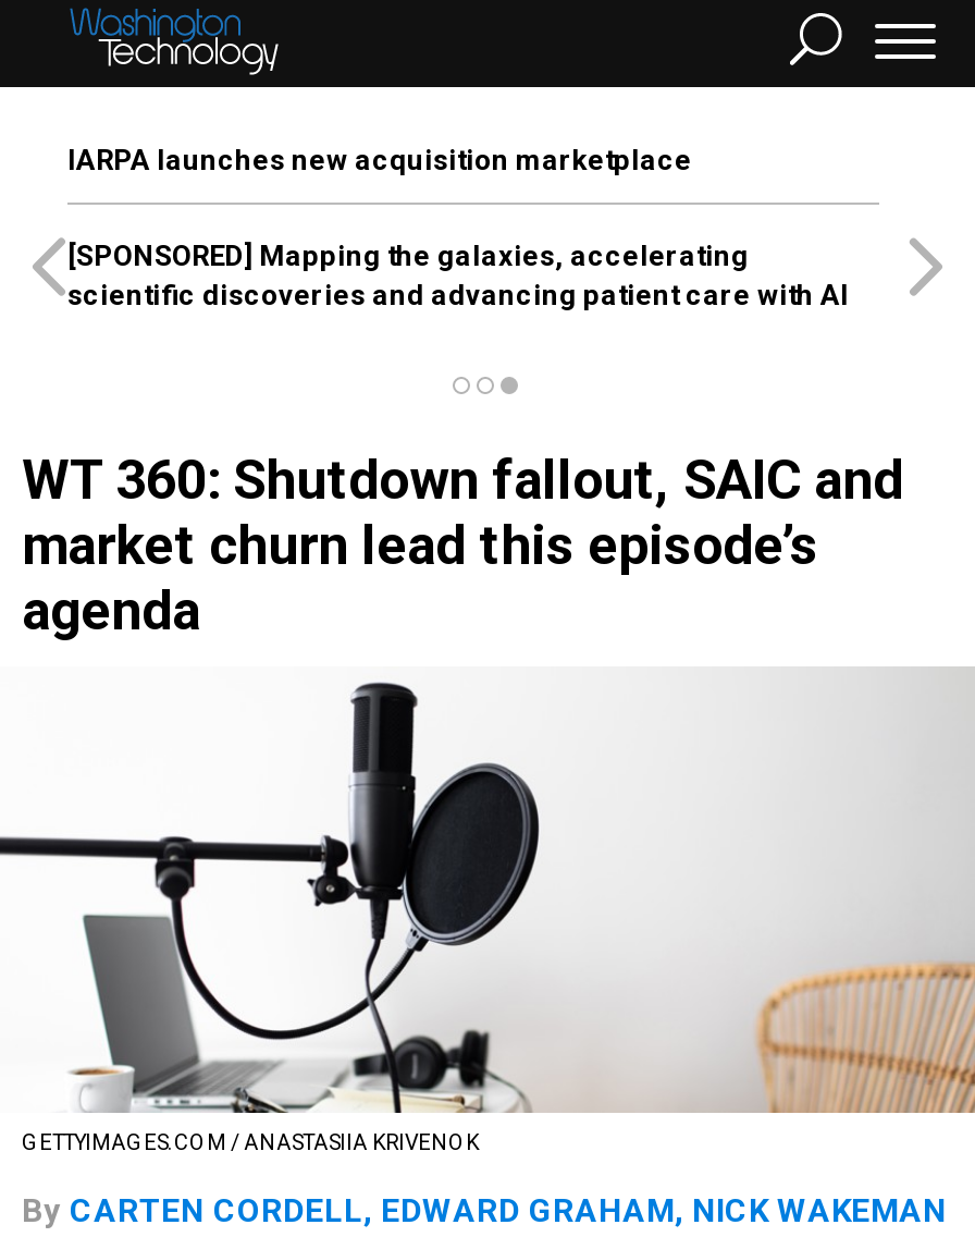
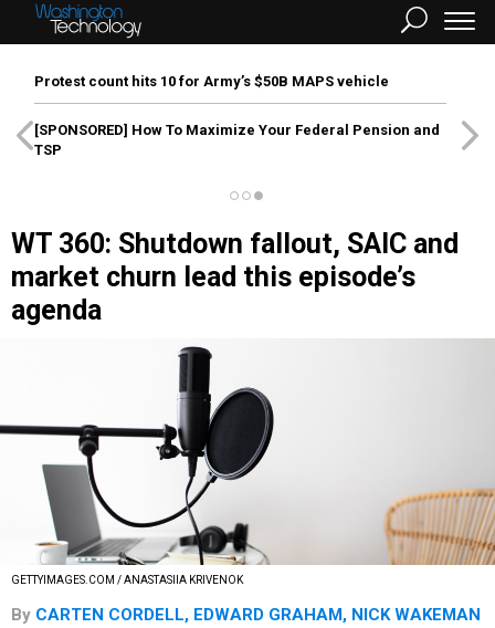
[67,144,692,176] IARPA launches new acquisition marketplace -> [34,73,389,90] Protest count hits 10 for Army’s $50B MAPS vehicle
[67,240,849,311] [SPONSORED] Mapping the galaxies, accelerating | scientific discoveries and advancing patient care with AI -> [34,122,440,158] [SPONSORED] How To Maximize Your Federal Pension and | TSP

